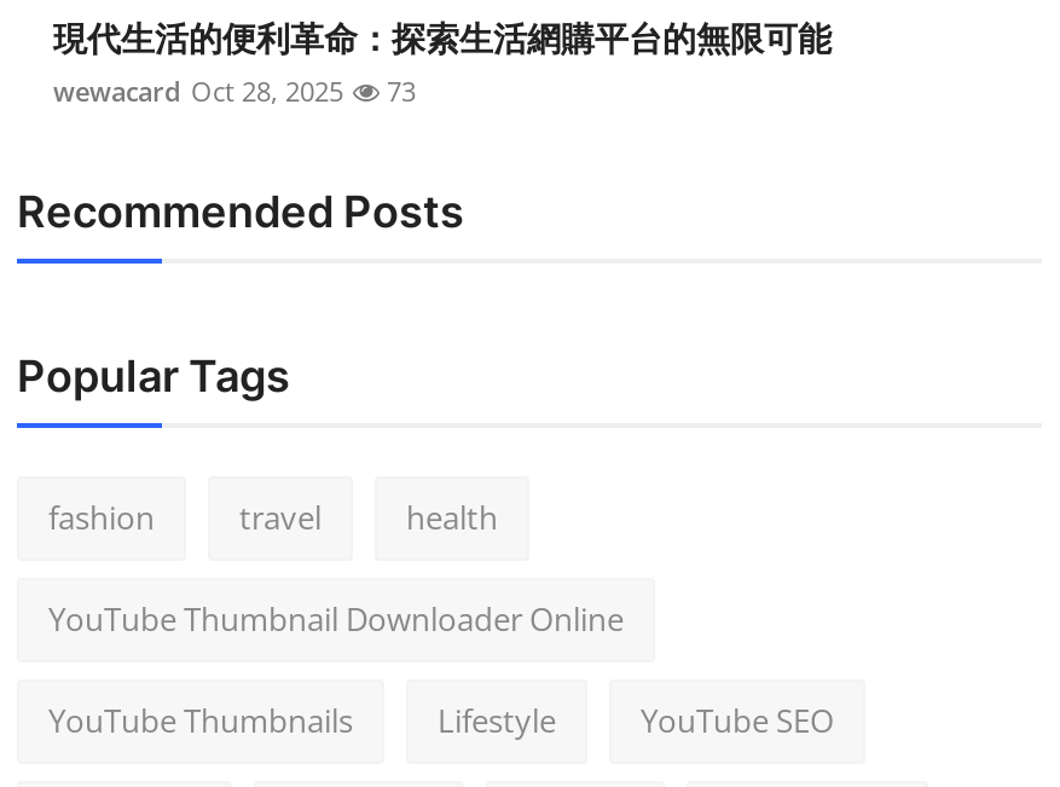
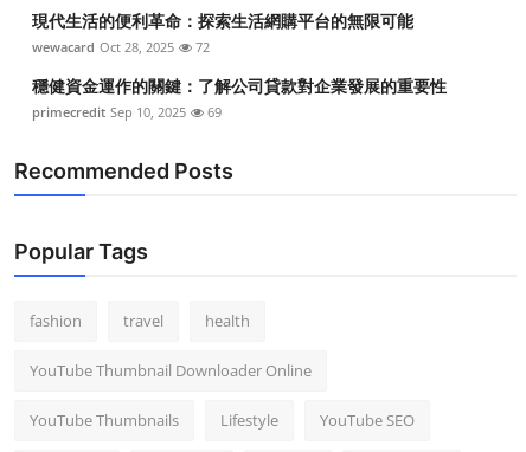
[380,74,416,110] 73 -> [32,37,447,120] 72 | 穩健資金運作的關鍵：了解公司貸款對企業發展的重要性 | primecredit Sep 10, 2025 | 69

